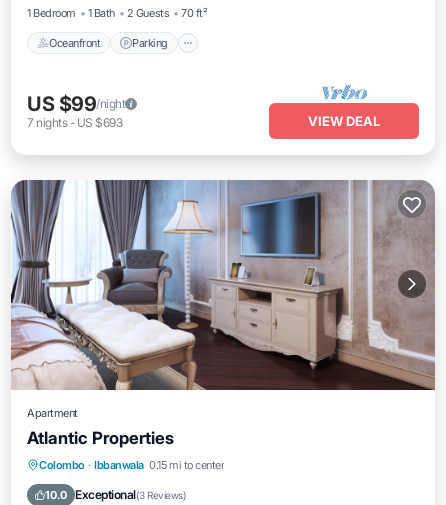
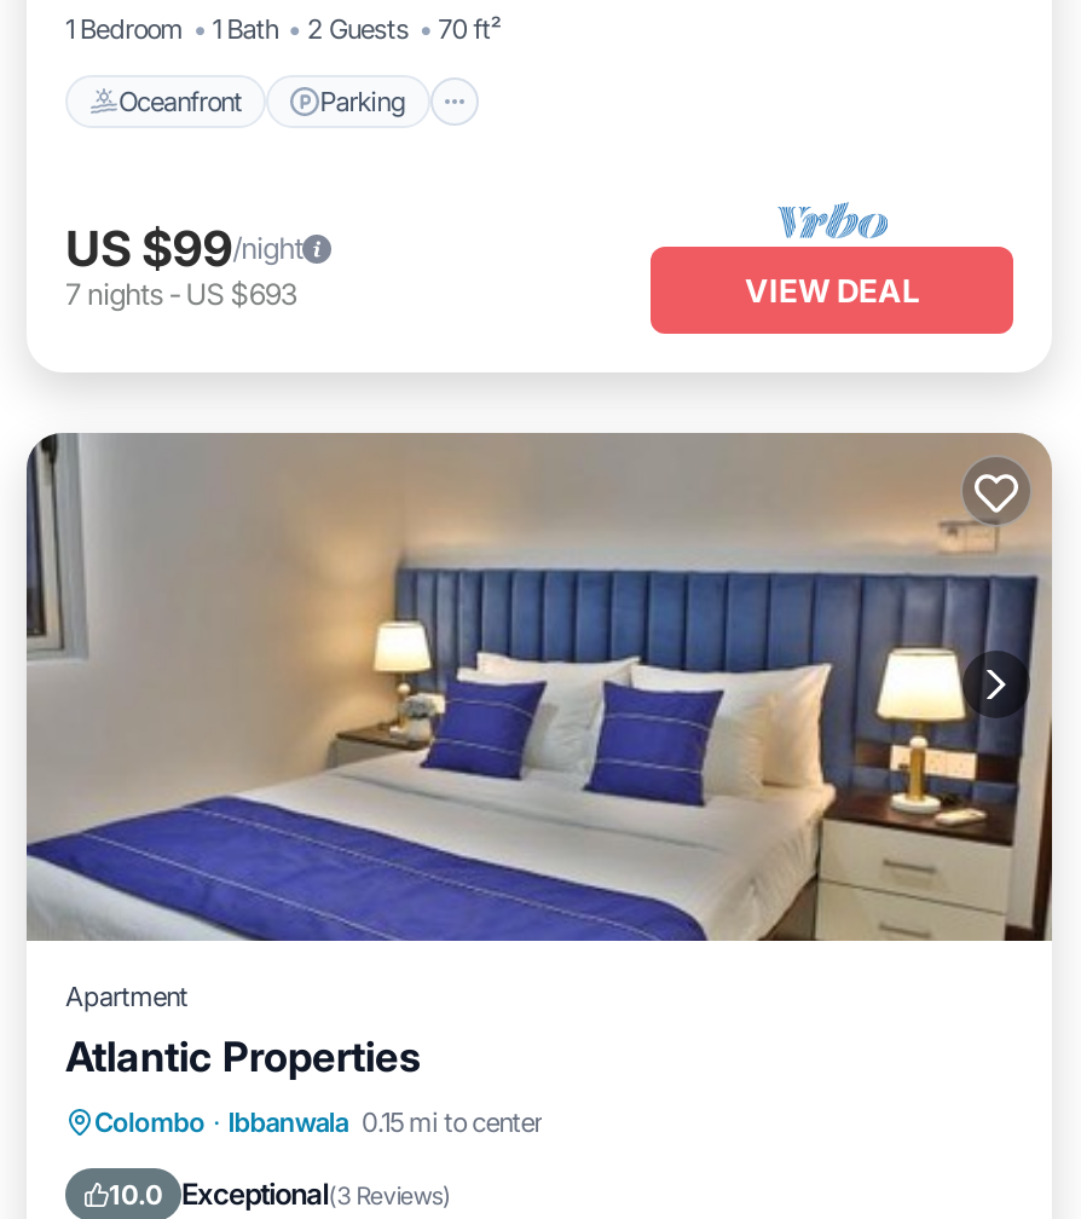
[11,179,435,391] [image] -> [24,431,1054,943] [image]

